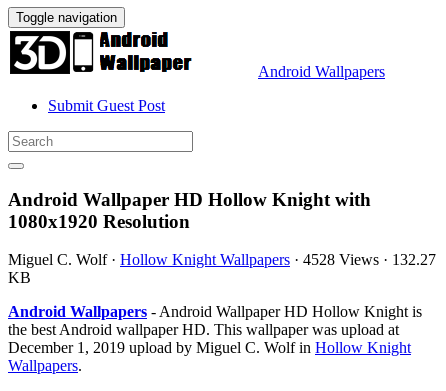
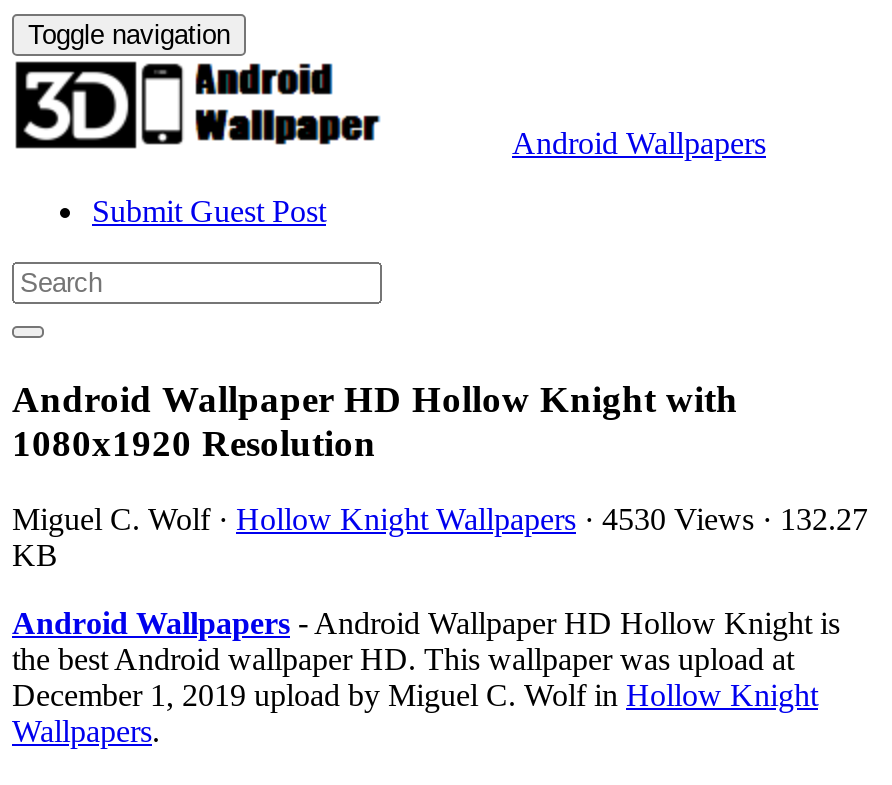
[8,251,436,268] Miguel C. Wolf · Hollow Knight Wallpapers · 4528 Views · 132.27 -> [12,503,868,537] Miguel C. Wolf · Hollow Knight Wallpapers · 4530 Views · 132.27

